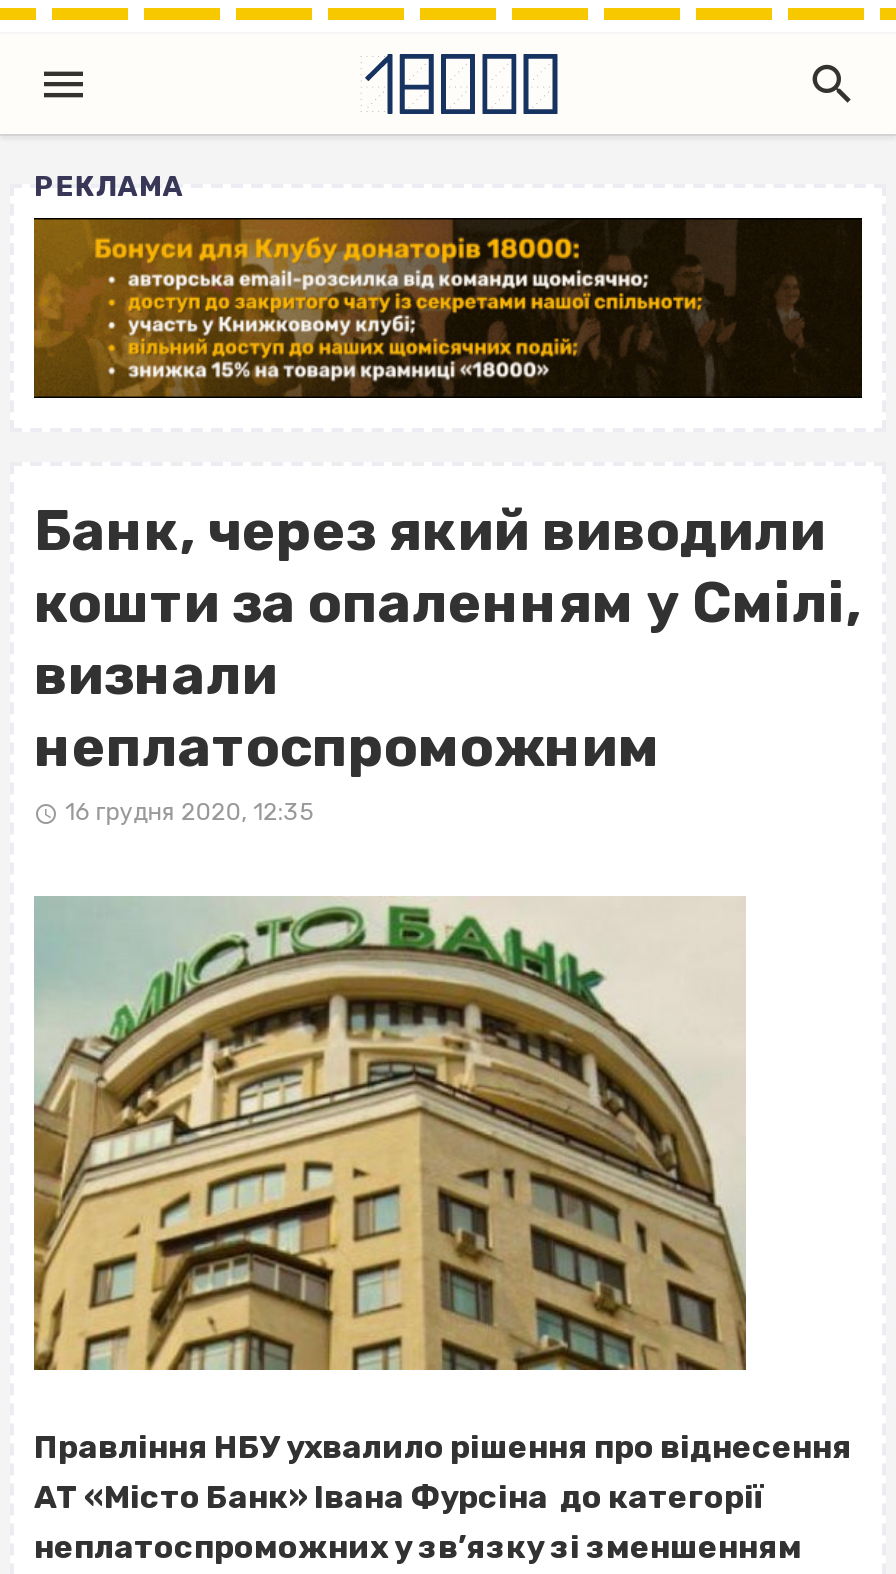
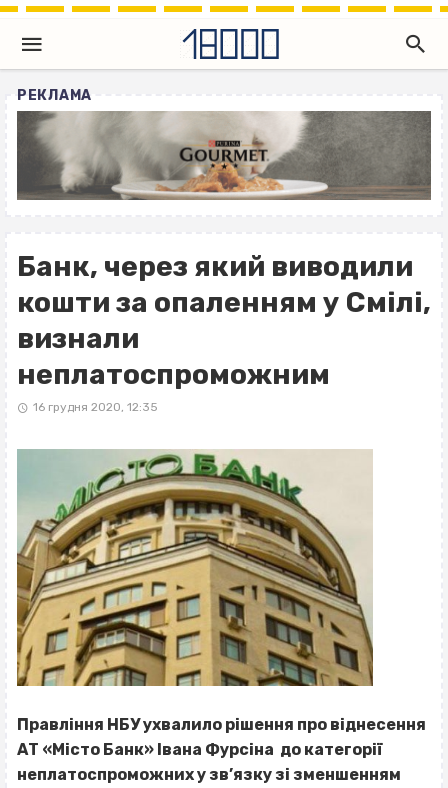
[34,216,862,400] [image] -> [17,110,432,201] [image]

